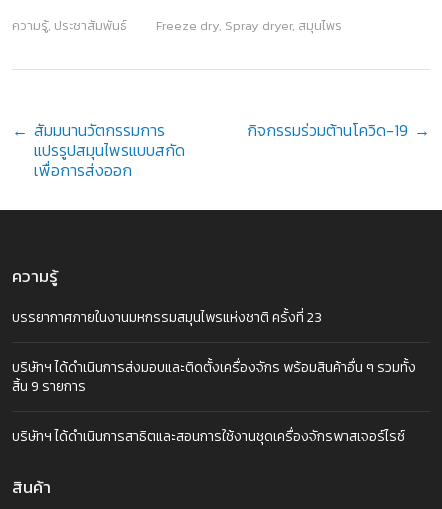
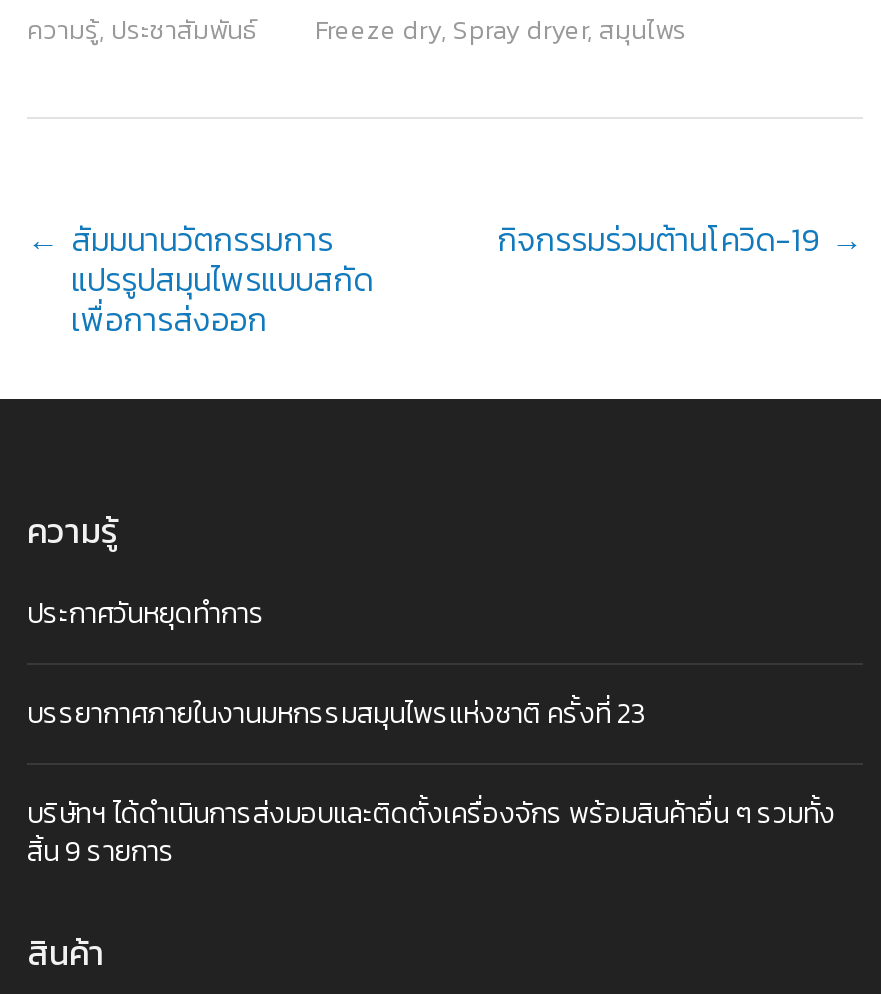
none -> [27,592,265,634] ประกาศวันหยุดทำการ
moved [12,307,416,397] -> [27,692,835,872]: บรรยากาศภายในงานมหกรรมสมุนไพรแห่งชาติ ครั้งที่ 23 | บริษัทฯ ได้ดำเนินการส่งมอบและติดตั้งเครื่องจักร พร้อมสินค้าอื่น ๆ รวมทั้ง | สิ้น 9 รายการ
[12,426,405,447] บริษัทฯ ได้ดำเนินการสาธิตและสอนการใช้งานชุดเครื่องจักรพาสเจอร์ไรซ์ -> none

